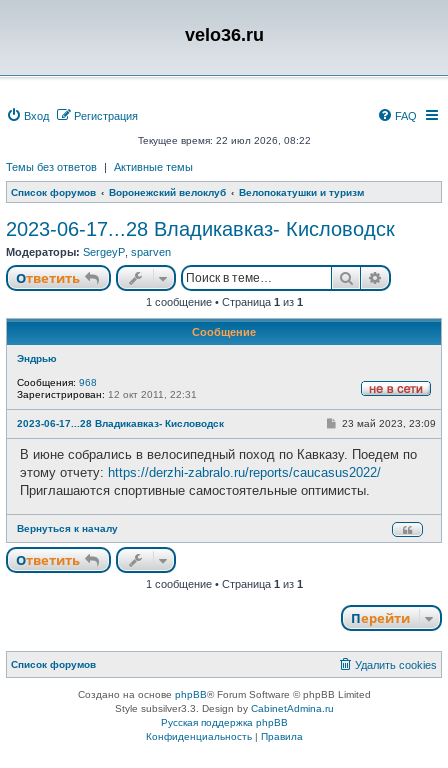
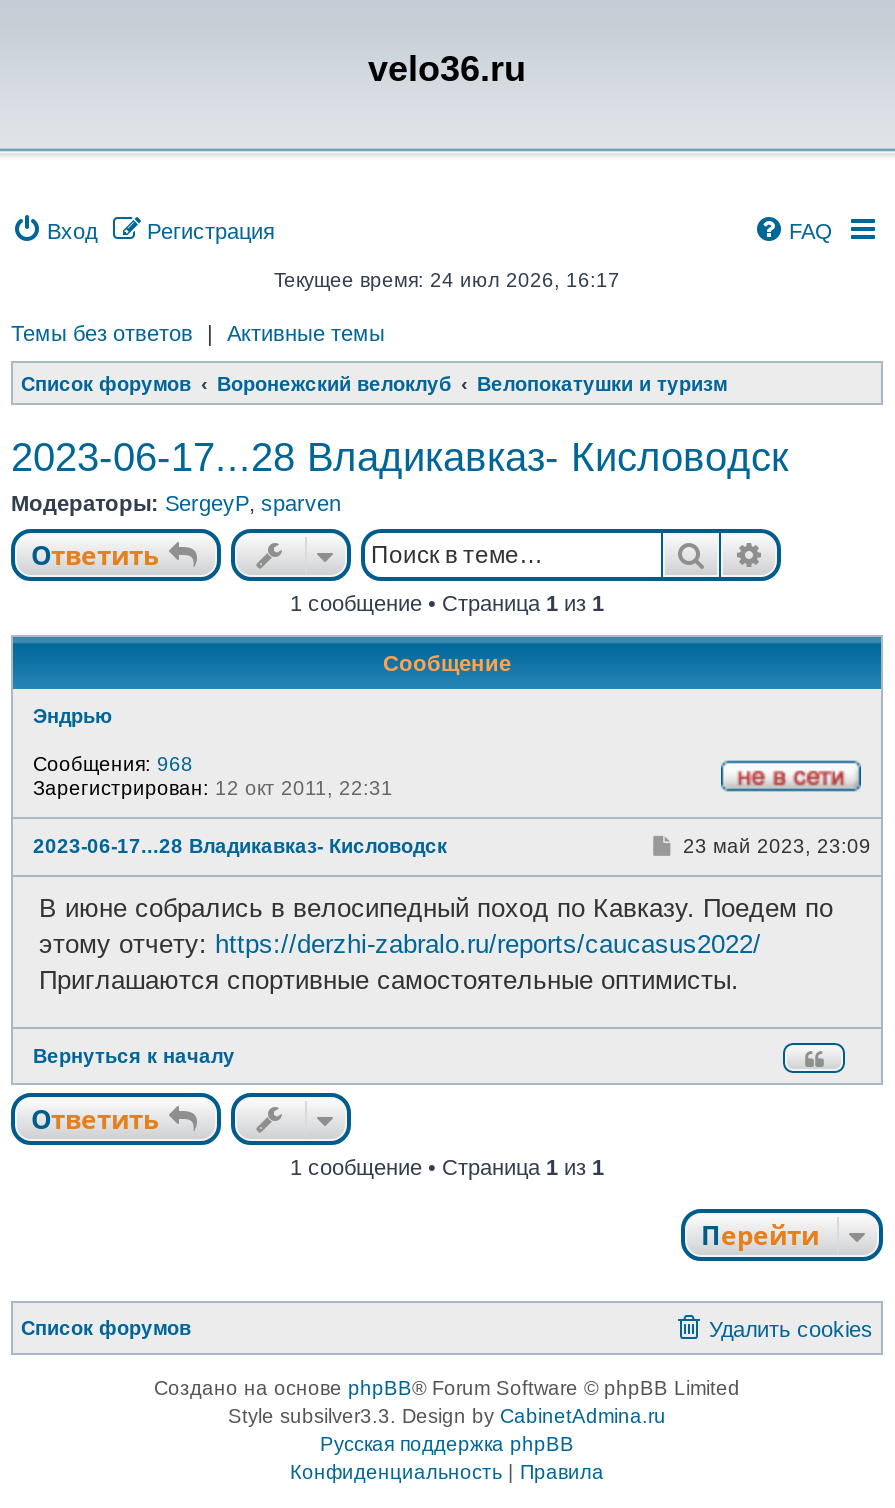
[137,135,310,146] Текущее время: 22 июл 2026, 08:22 -> [274,269,620,291] Текущее время: 24 июл 2026, 16:17

